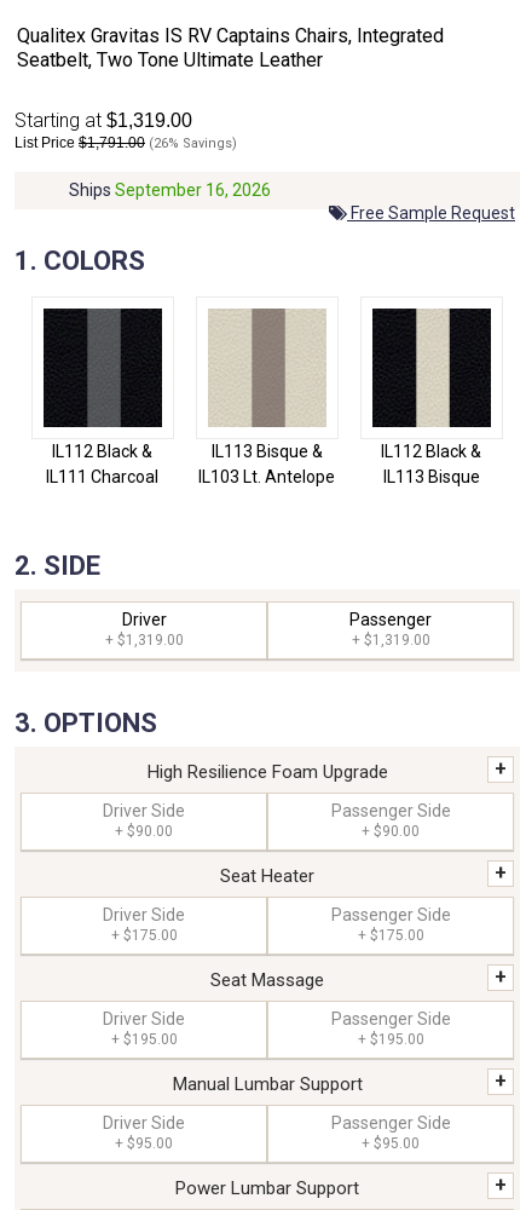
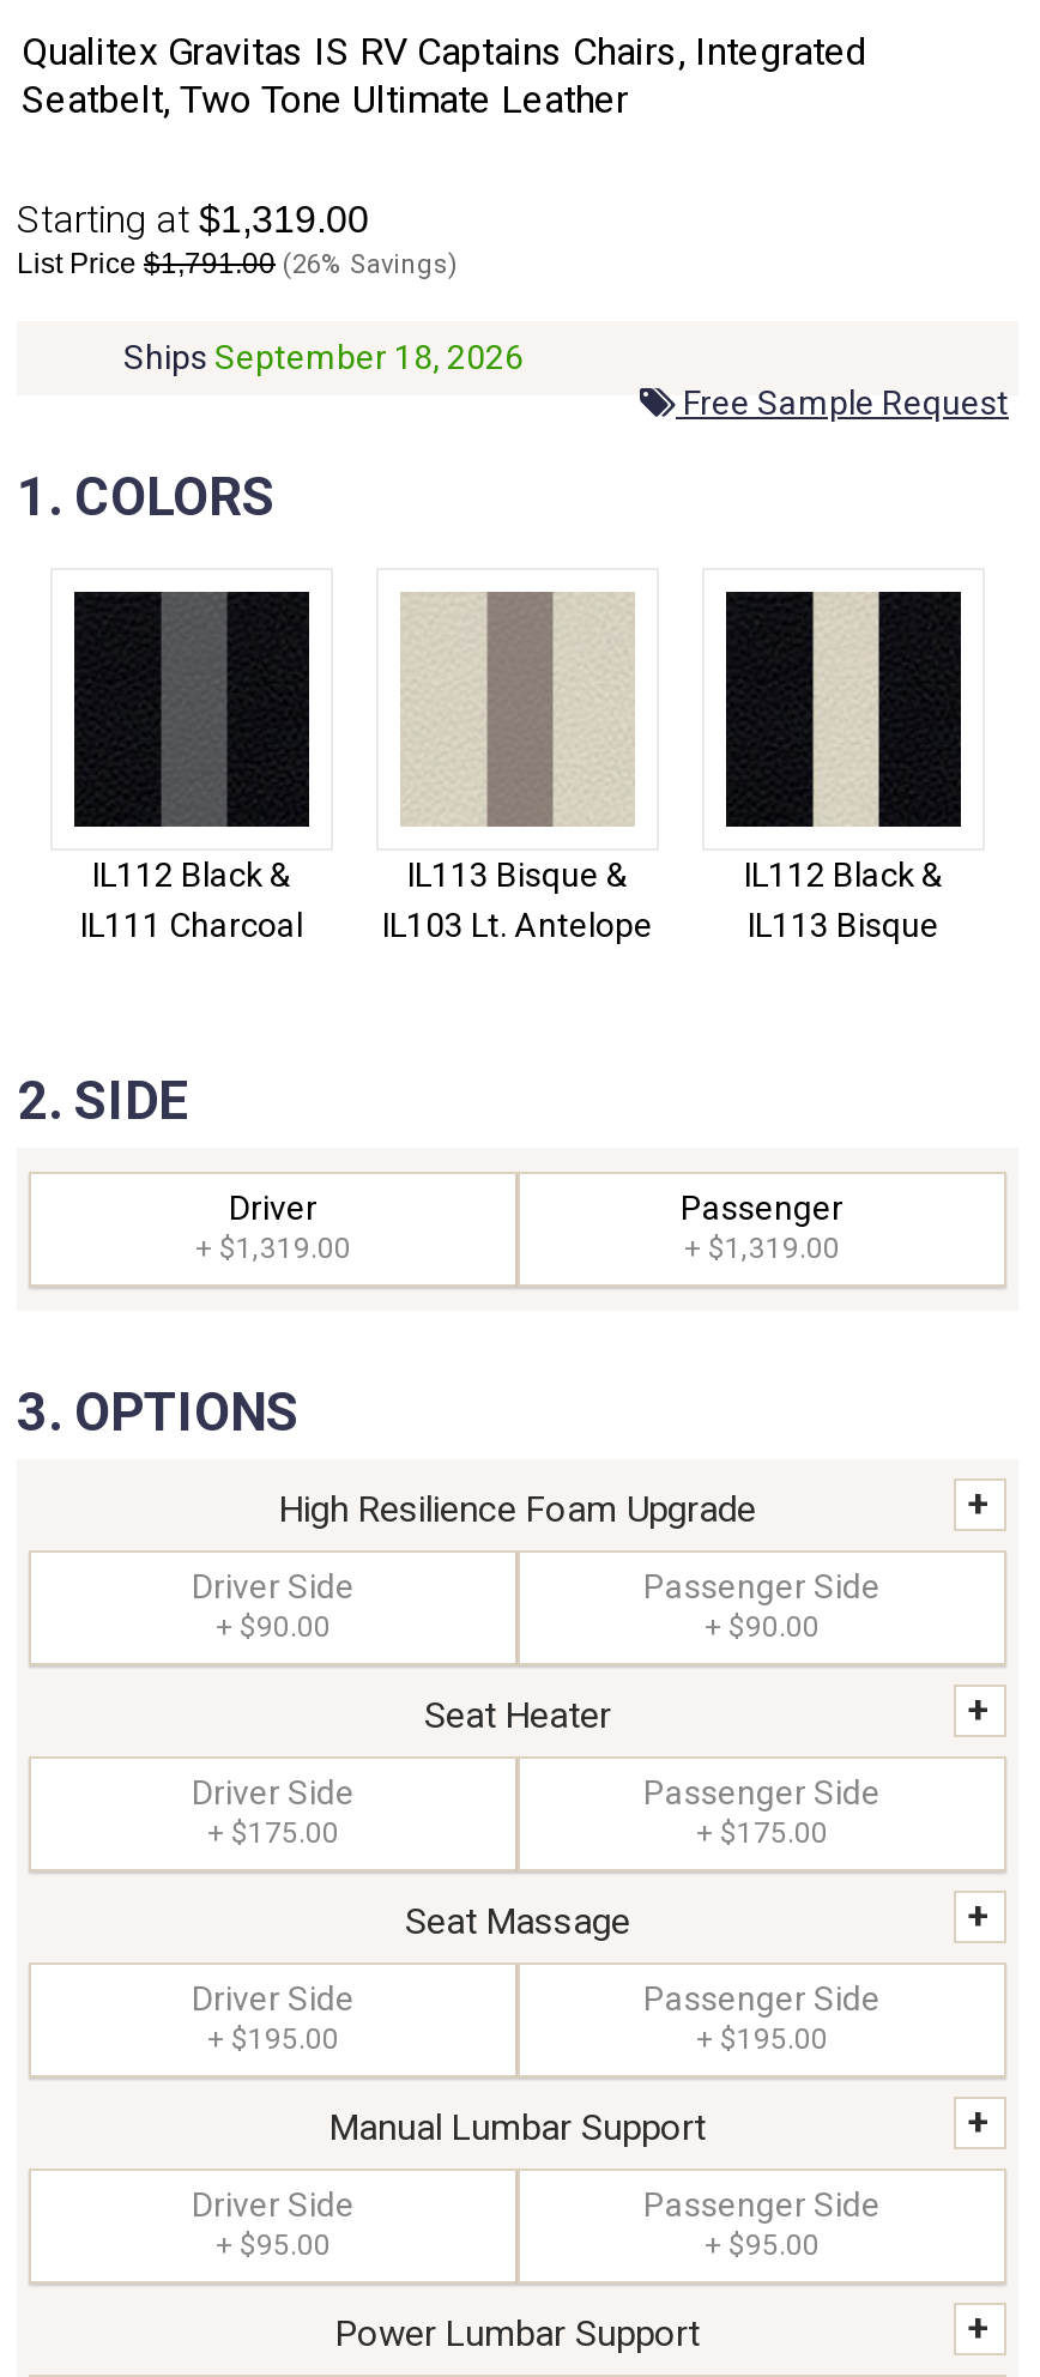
[68,180,270,199] Ships September 16, 2026 -> [123,337,524,376] Ships September 18, 2026

